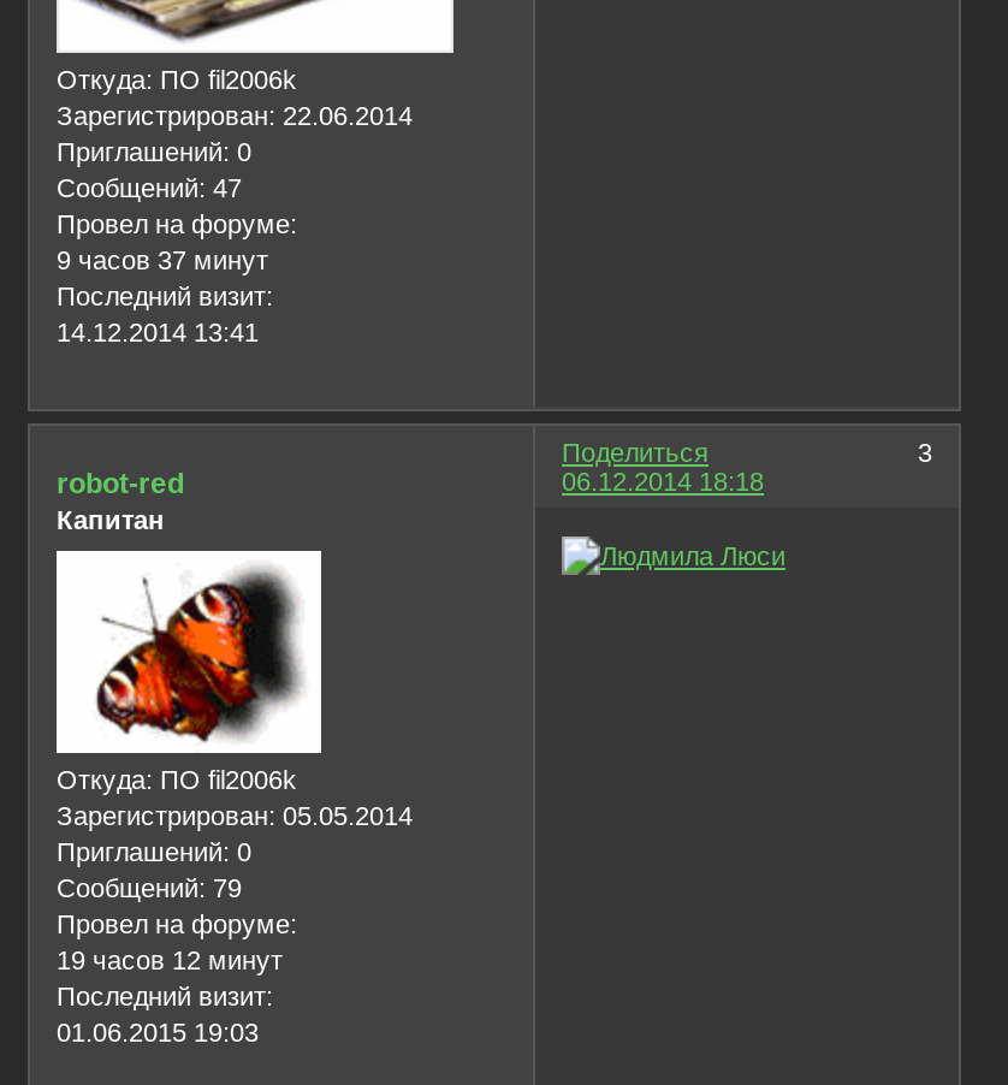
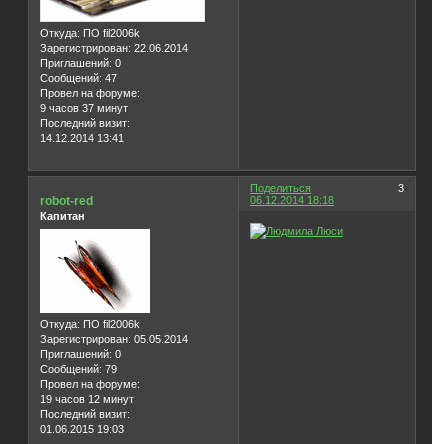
[95,565,304,743] [image] -> [57,236,142,308] [image]

